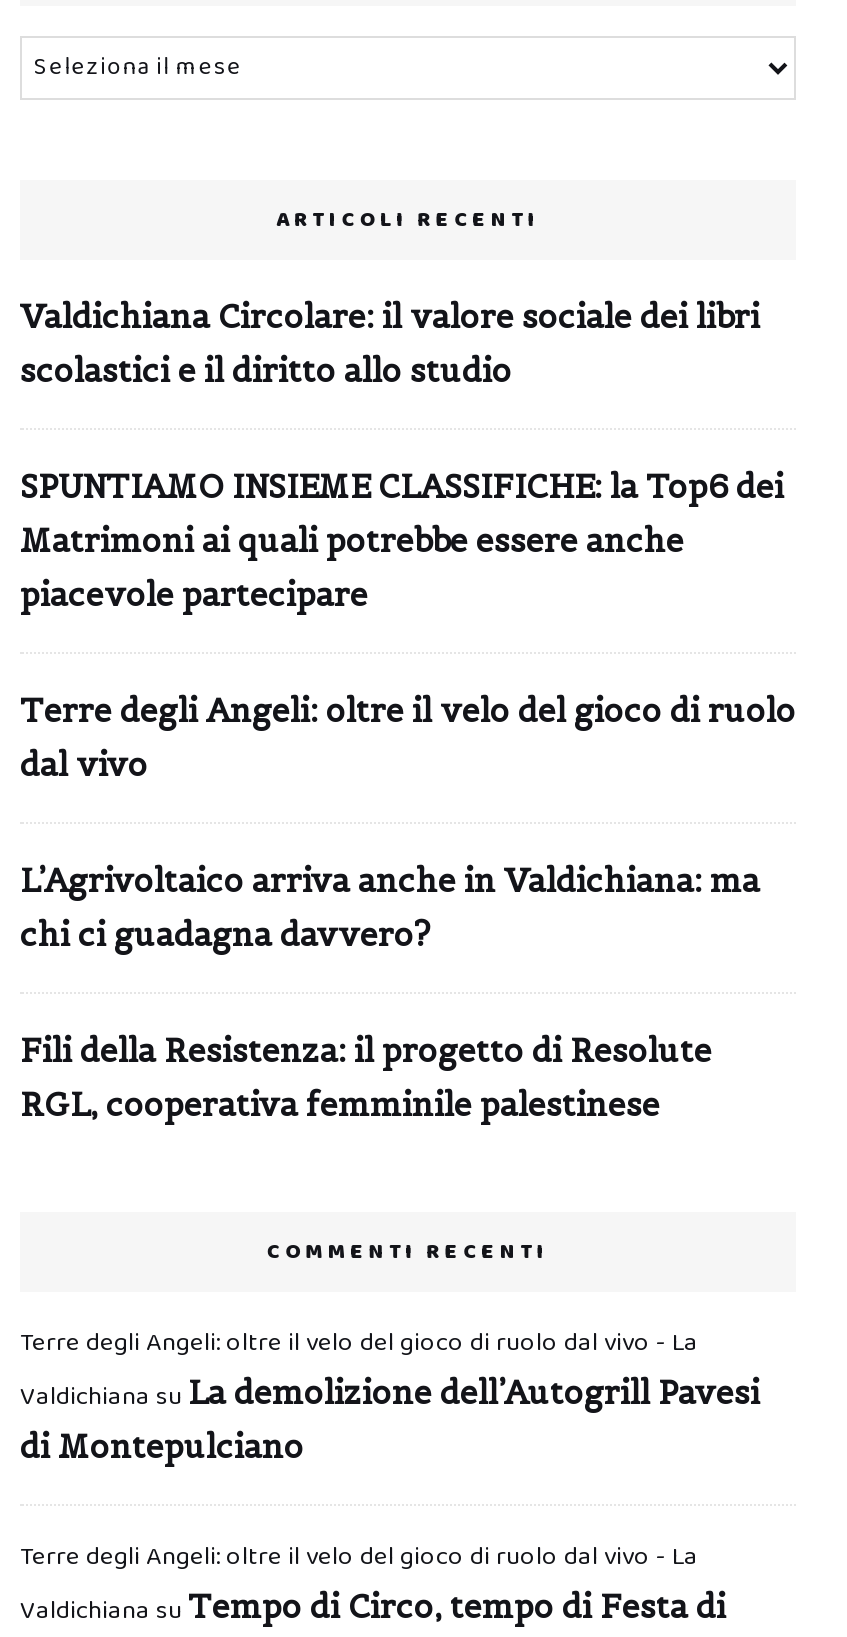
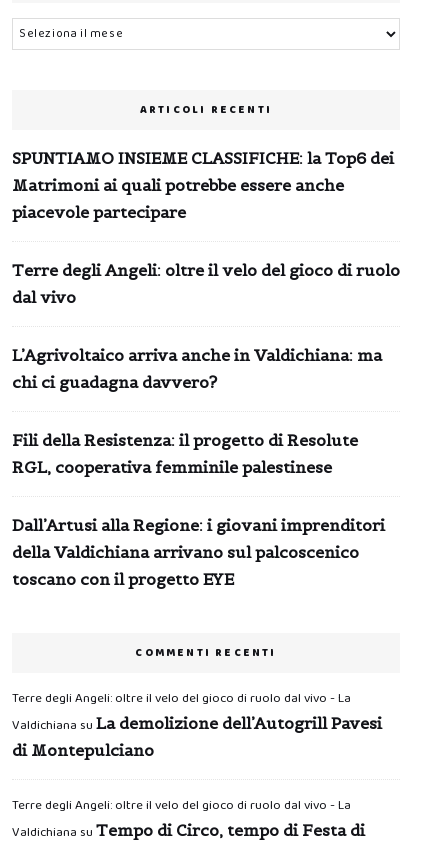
[20,296,760,390] Valdichiana Circolare: il valore sociale dei libri | scolastici e il diritto allo studio -> none
moved [20,466,796,1124] -> [12,147,400,476]: SPUNTIAMO INSIEME CLASSIFICHE: la Top6 dei | Matrimoni ai quali potrebbe essere anche | piacevole partecipare | ... | Fili della Resistenza: il progetto di Resolute | RGL, cooperativa femminile palestinese
none -> [12,514,385,588] Dall’Artusi alla Regione: i giovani imprenditori | della Valdichiana arrivano sul palcoscenico | toscano con il progetto EYE

